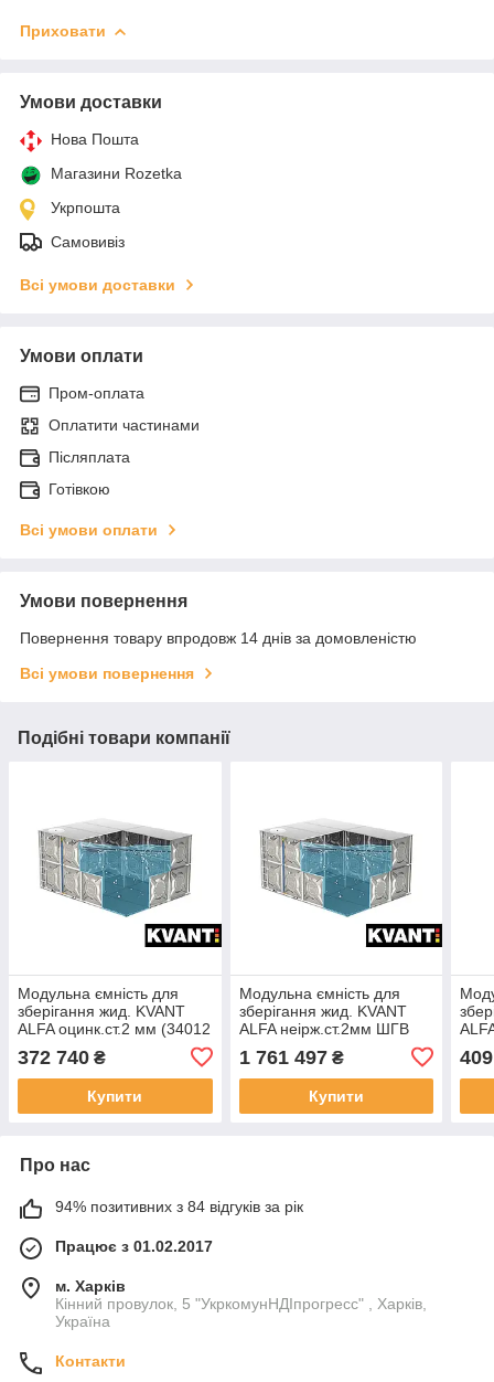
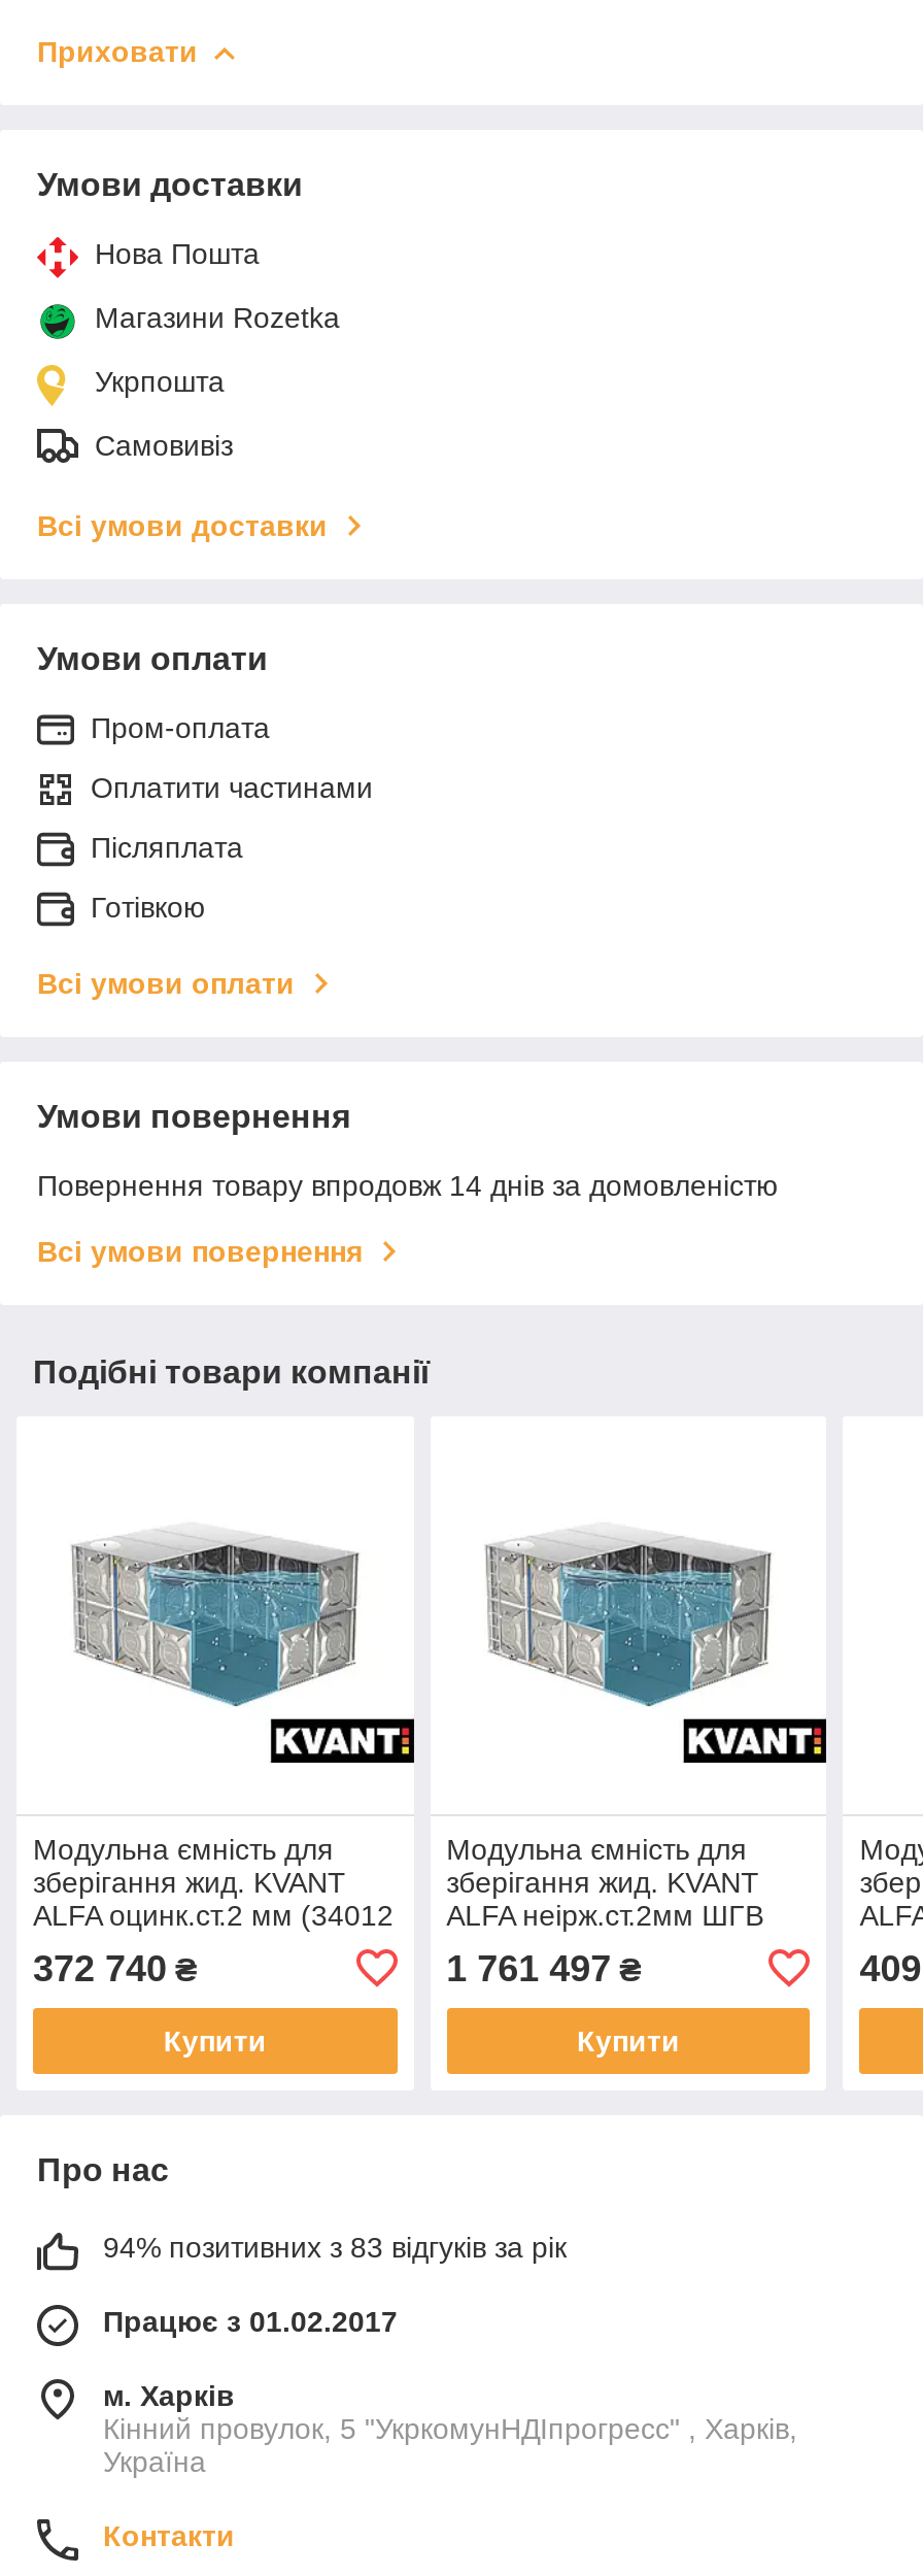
[55,1197,303,1215] 94% позитивних з 84 відгуків за рік -> [103,2230,567,2263] 94% позитивних з 83 відгуків за рік

